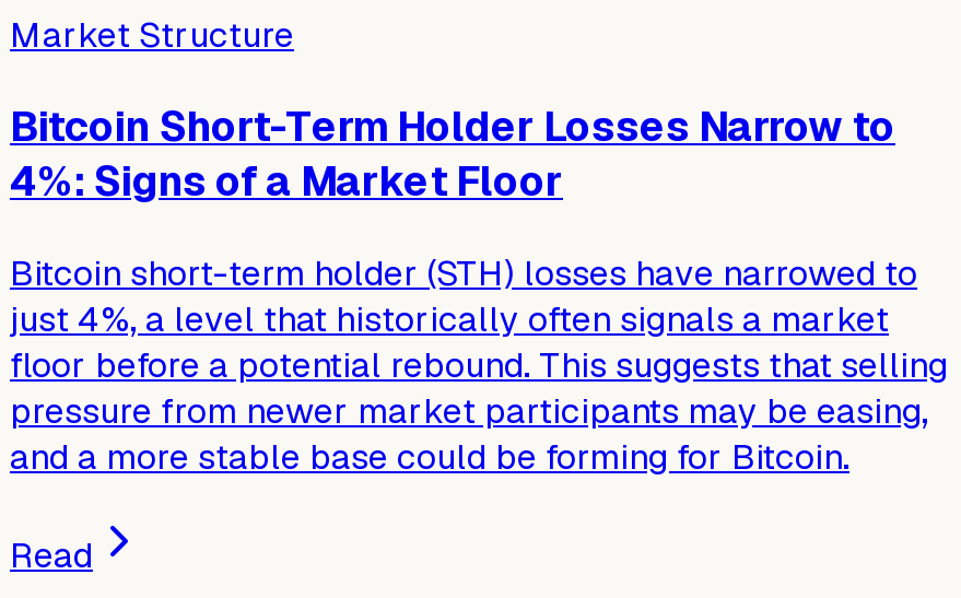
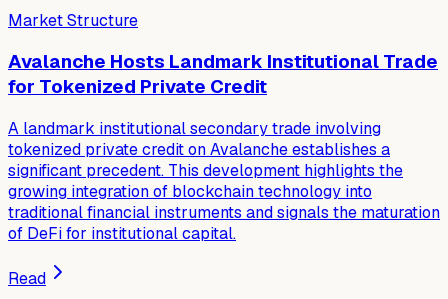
[10,99,895,209] Bitcoin Short-Term Holder Losses Narrow to | 4%: Signs of a Market Floor -> [8,49,438,99] Avalanche Hosts Landmark Institutional Trade | for Tokenized Private Credit
[10,249,948,479] Bitcoin short-term holder (STH) losses have narrowed to | just 4%, a level that historically often signals a market | floor before a potential rebound. This suggests that selling | pressure from newer market participants may be easing, | and a more stable base could be forming for Bitcoin. -> [8,118,440,244] A landmark institutional secondary trade involving | tokenized private credit on Avalanche establishes a | significant precedent. This development highlights the | growing integration of blockchain technology into | traditional financial instruments and signals the maturation | of DeFi for institutional capital.

